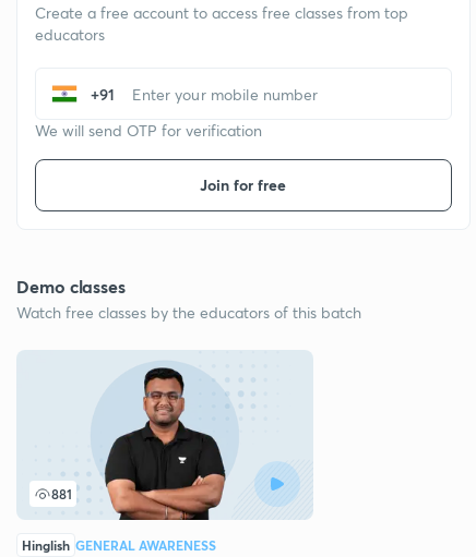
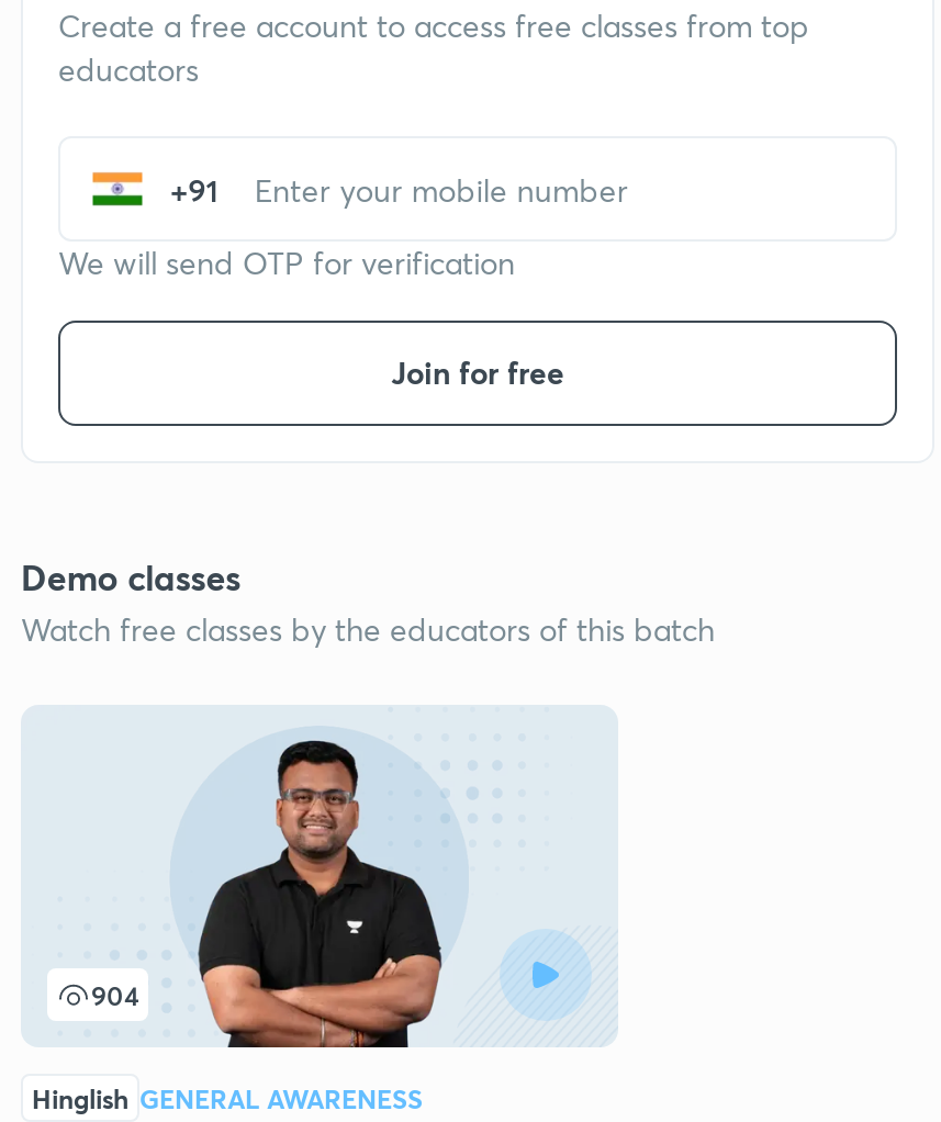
[51,486,72,503] 881 -> [91,978,139,1013] 904

